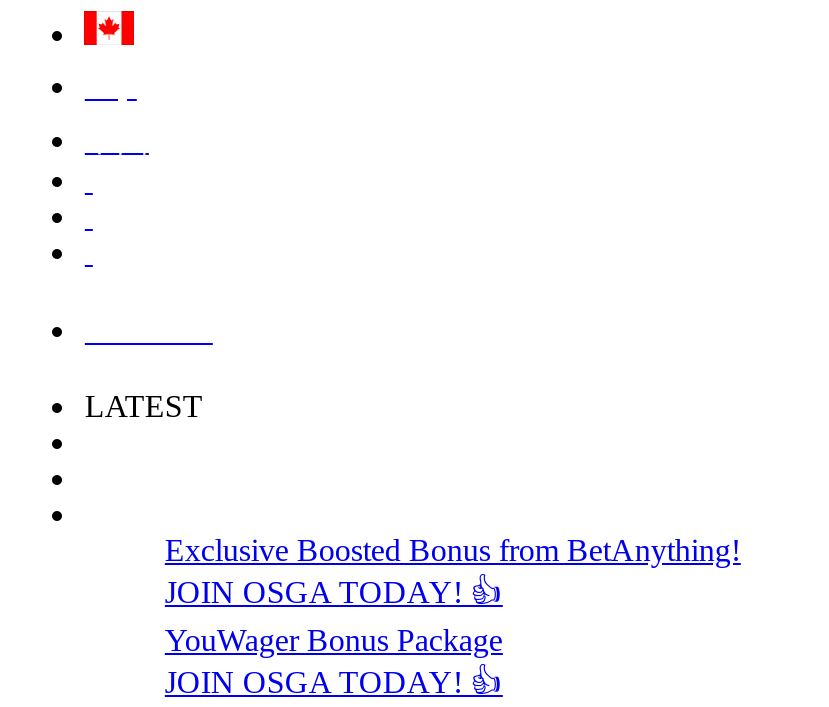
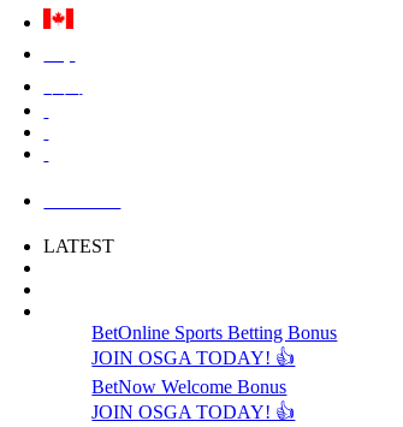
[165,533,741,567] Exclusive Boosted Bonus from BetAnything! -> [92,322,337,343] BetOnline Sports Betting Bonus
[165,623,503,657] YouWager Bonus Package -> [92,376,287,397] BetNow Welcome Bonus

